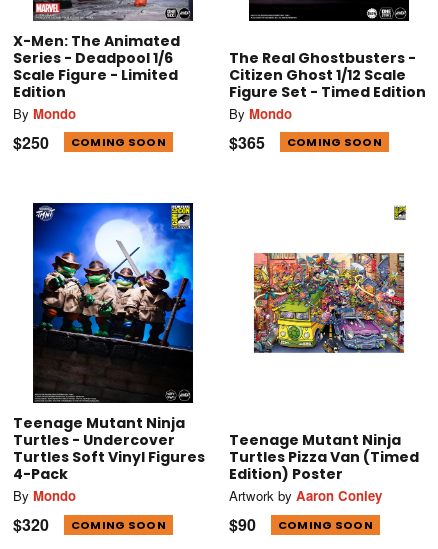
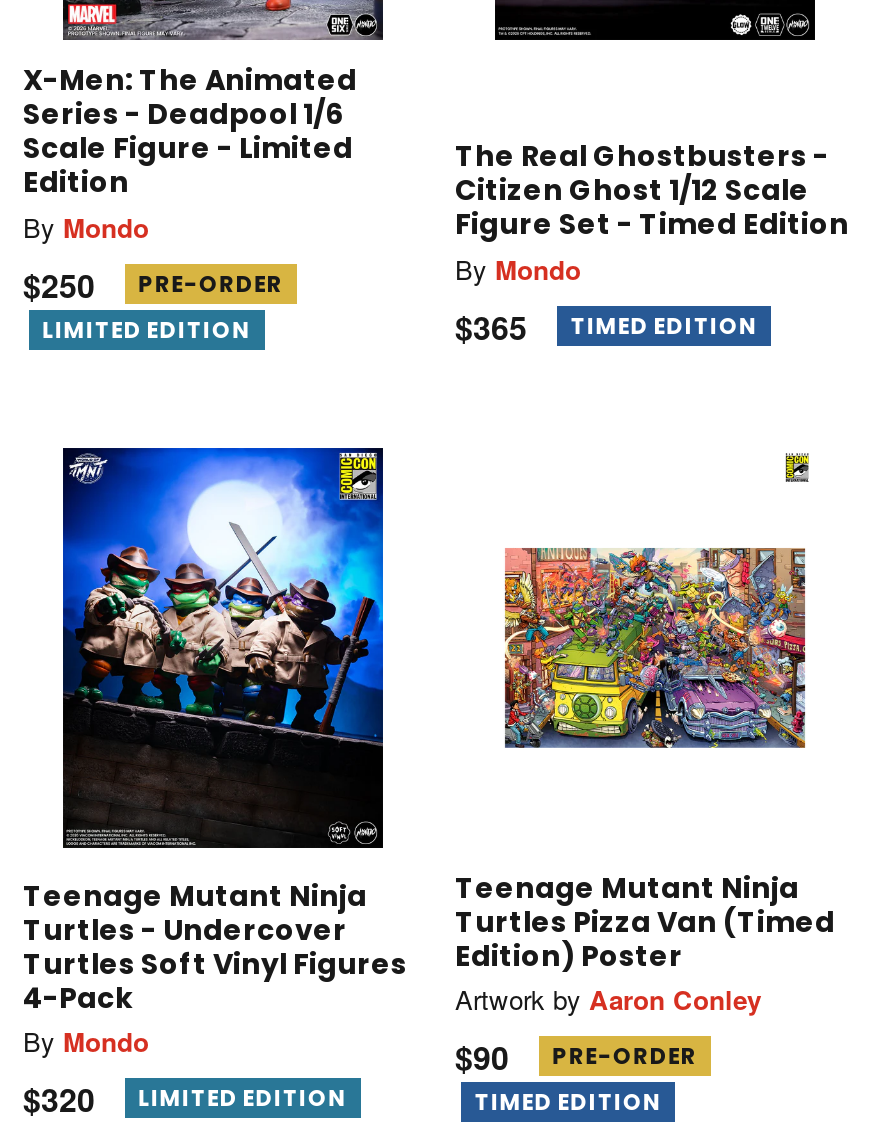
[71,134,166,150] COMING SOON -> [43,269,284,346] PRE-ORDER | LIMITED EDITION
[287,134,382,150] COMING SOON -> [571,310,758,342] TIMED EDITION
[71,517,166,533] COMING SOON -> [139,1083,347,1115] LIMITED EDITION
[278,517,373,533] COMING SOON -> [475,1041,698,1118] PRE-ORDER | TIMED EDITION

